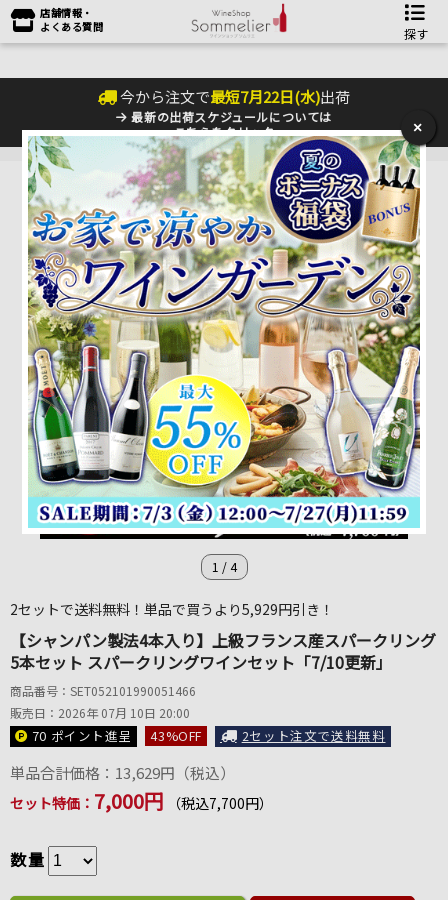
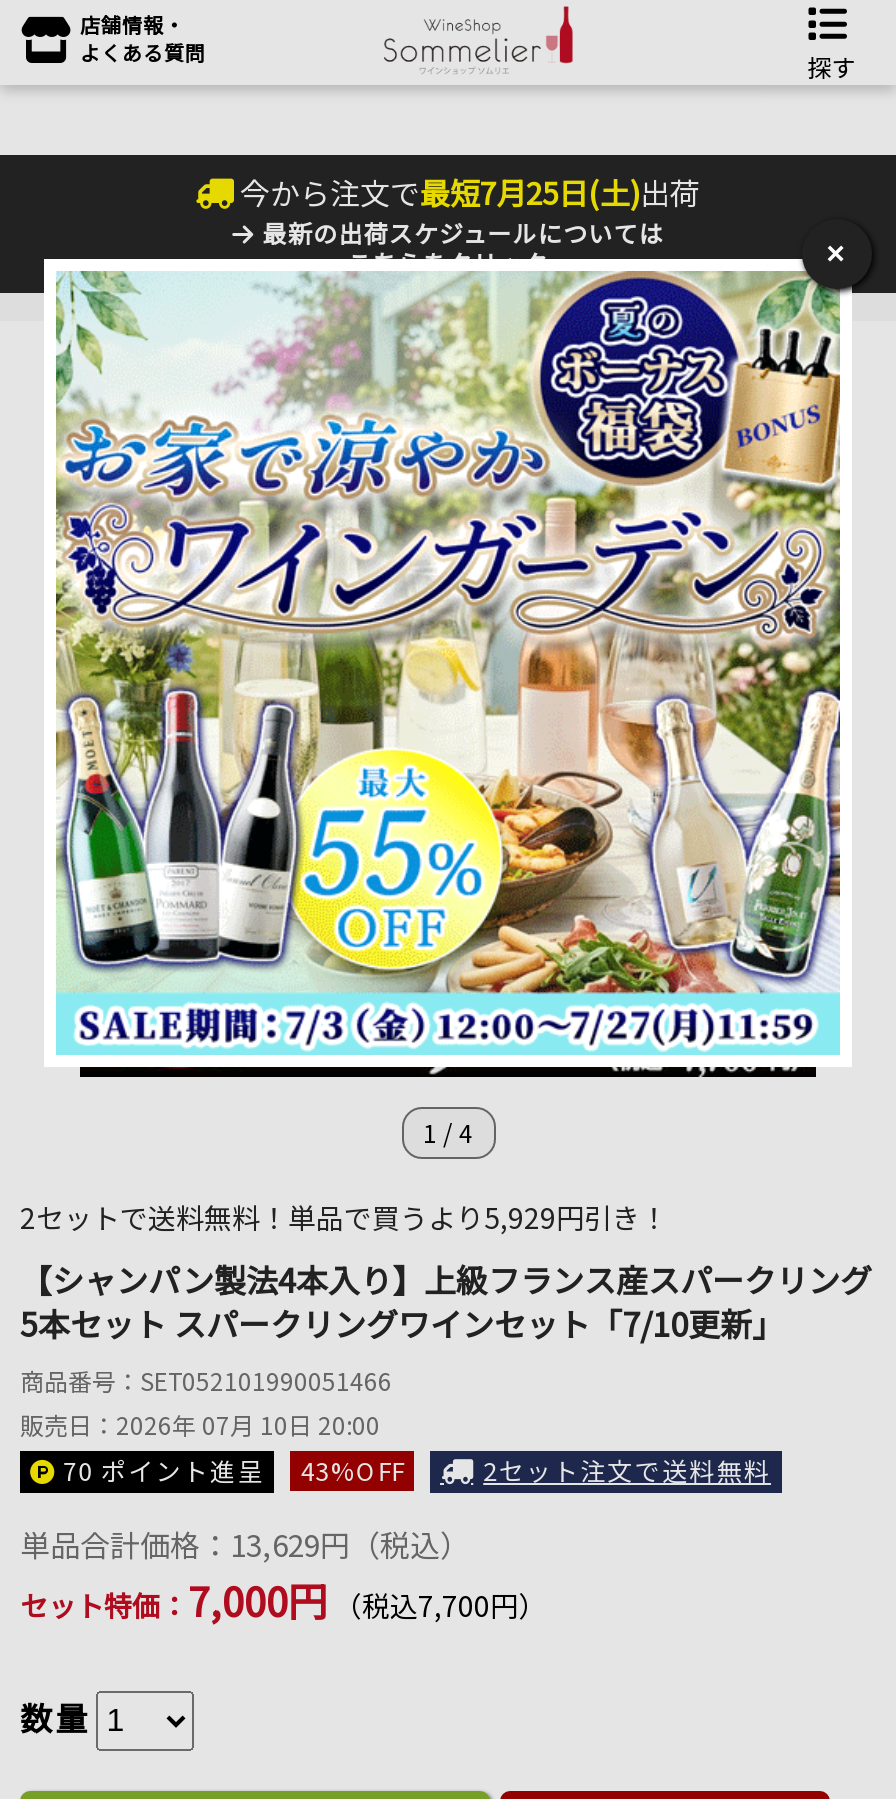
[120,86,350,107] 今から注文で最短7月22日(水)出荷 -> [240,171,700,213] 今から注文で最短7月25日(土)出荷

